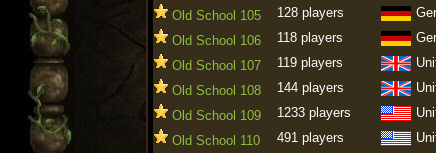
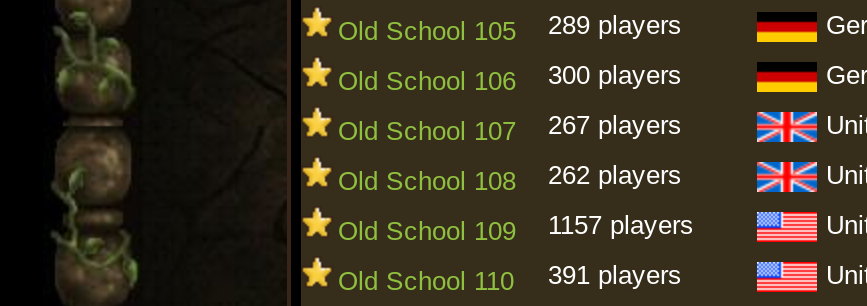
[171,5,343,23] Old School 105 128 players -> [338,10,682,46] Old School 105 289 players
[171,30,342,48] Old School 106 118 players -> [338,60,682,96] Old School 106 300 players
[171,55,342,73] Old School 107 119 players -> [338,110,682,146] Old School 107 267 players
[171,80,343,98] Old School 108 144 players -> [338,160,682,196] Old School 108 262 players
[171,105,350,123] Old School 109 1233 players -> [338,210,694,246] Old School 109 1157 players
[171,130,343,148] Old School 110 491 players -> [338,260,682,296] Old School 110 391 players

